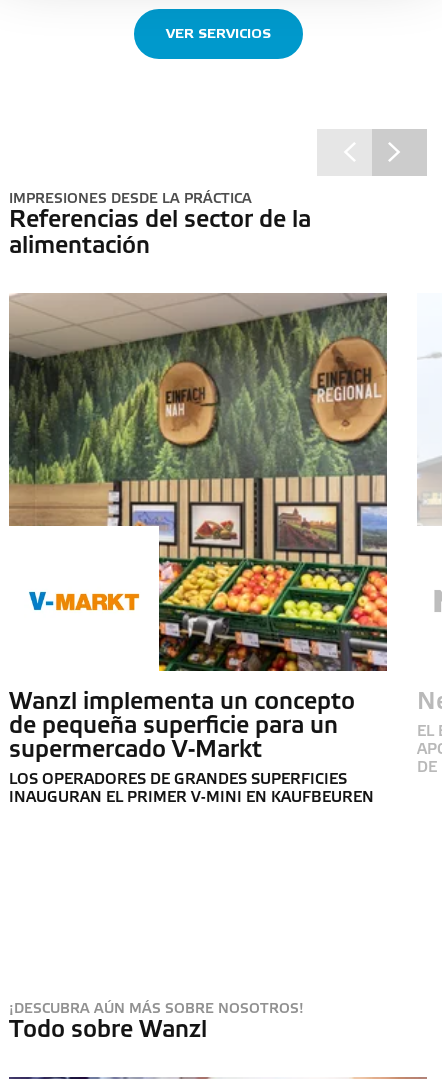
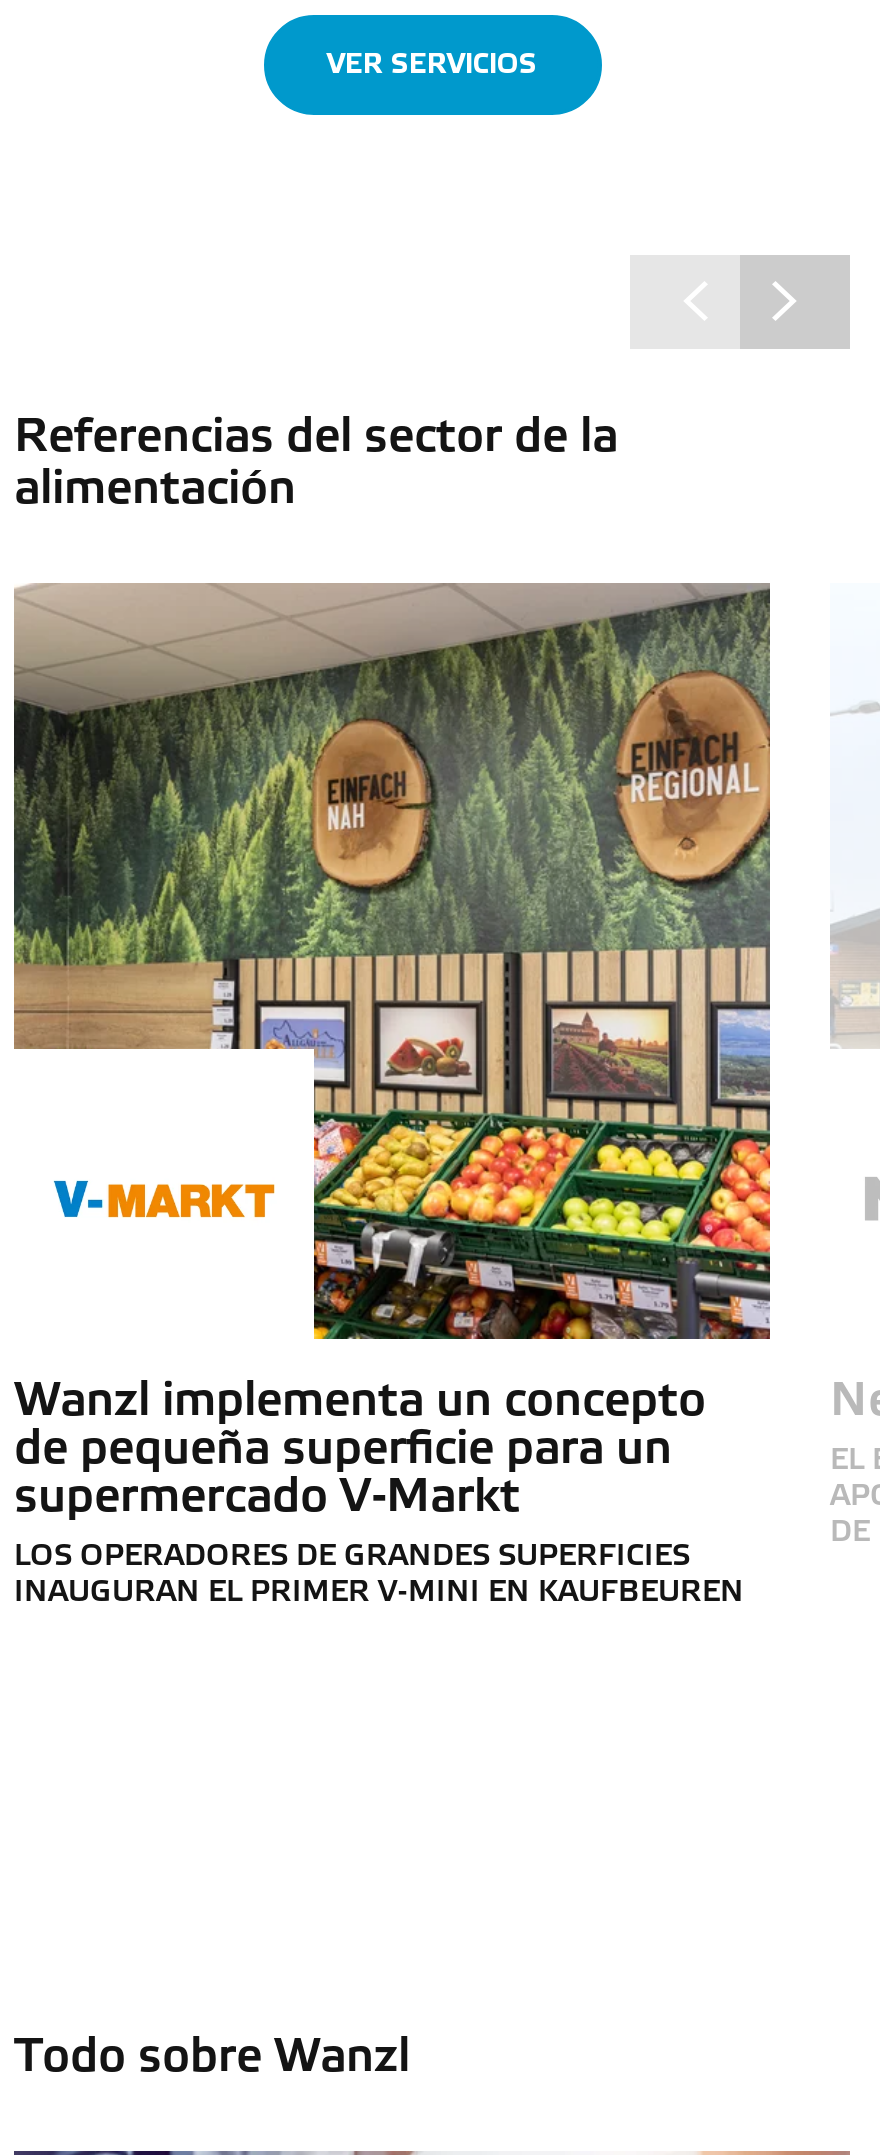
[9,192,252,205] IMPRESIONES DESDE LA PRÁCTICA -> none
[9,1002,304,1015] ¡DESCUBRA AÚN MÁS SOBRE NOSOTROS! -> none

